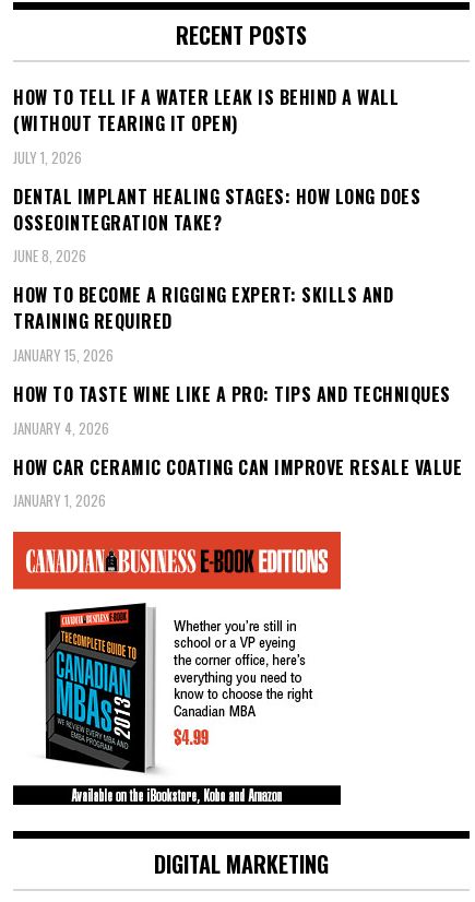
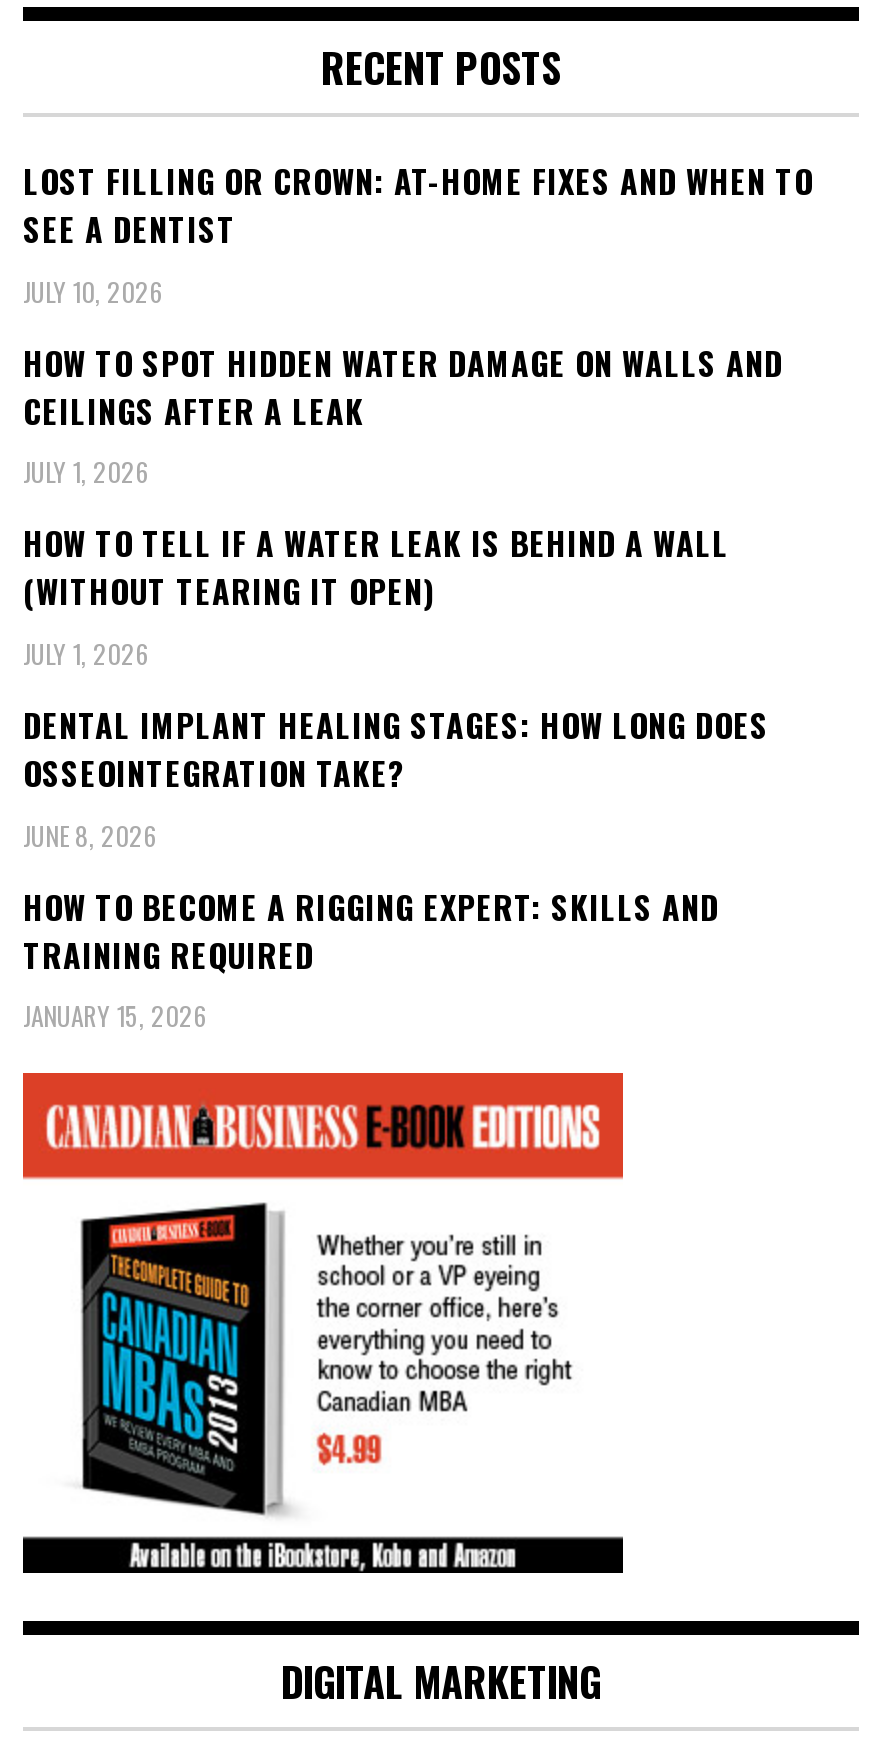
none -> [23,157,813,492] LOST FILLING OR CROWN: AT-HOME FIXES AND WHEN TO | SEE A DENTIST | JULY 10, 2026 | HOW TO SPOT HIDDEN WATER DAMAGE ON WALLS AND | CEILINGS AFTER A LEAK | JULY 1, 2026
moved [13,84,420,366] -> [23,520,769,1035]: HOW TO TELL IF A WATER LEAK IS BEHIND A WALL | (WITHOUT TEARING IT OPEN) | JULY 1, 2026 | ... | TRAINING REQUIRED | JANUARY 15, 2026
[13,381,462,511] HOW TO TASTE WINE LIKE A PRO: TIPS AND TECHNIQUES | JANUARY 4, 2026 | HOW CAR CERAMIC COATING CAN IMPROVE RESALE VALUE | JANUARY 1, 2026 -> none

